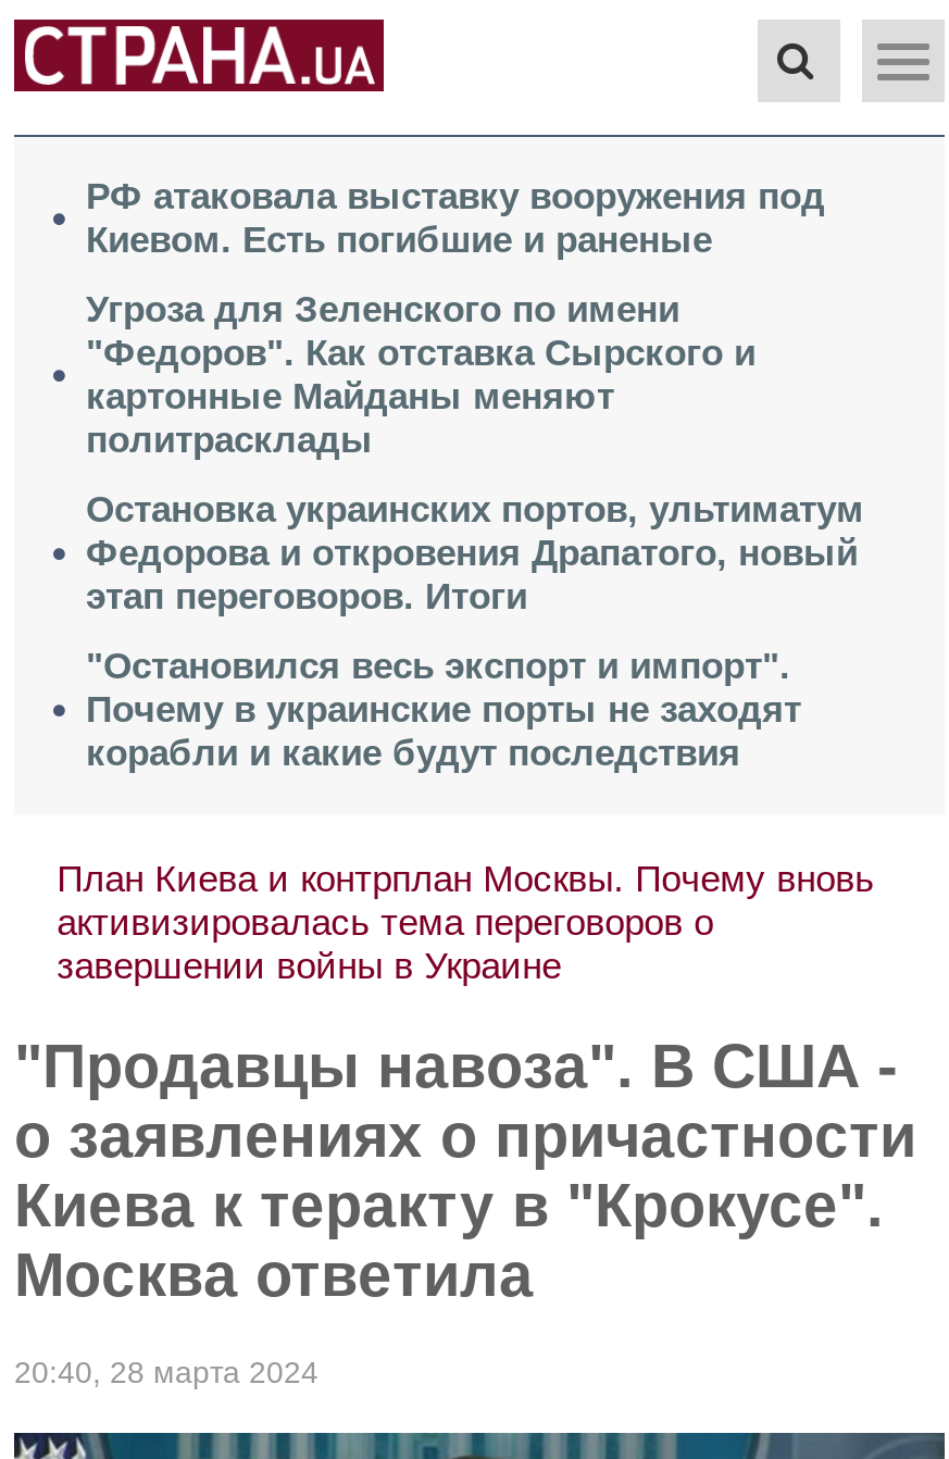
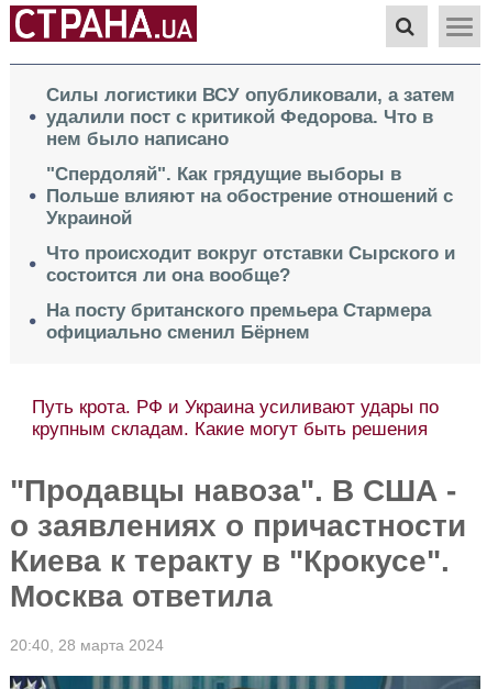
[86,176,825,261] РФ атаковала выставку вооружения под | Киевом. Есть погибшие и раненые -> [46,85,455,149] Силы логистики ВСУ опубликовали, а затем | удалили пост с критикой Федорова. Что в | нем было написано
[86,289,756,461] Угроза для Зеленского по имени | "Федоров". Как отставка Сырского и | картонные Майданы меняют | политрасклады -> [46,164,453,229] "Спердоляй". Как грядущие выборы в | Польше влияют на обострение отношений с | Украиной
[86,489,864,618] Остановка украинских портов, ультиматум | Федорова и откровения Драпатого, новый | этап переговоров. Итоги -> [46,243,455,286] Что происходит вокруг отставки Сырского и | состоится ли она вообще?
[86,646,801,774] "Остановился весь экспорт и импорт". | Почему в украинские порты не заходят | корабли и какие будут последствия -> [46,300,431,343] На посту британского премьера Стармера | официально сменил Бёрнем
[57,859,874,987] План Киева и контрплан Москвы. Почему вновь | активизировалась тема переговоров о | завершении войны в Украине -> [31,397,438,440] Путь крота. РФ и Украина усиливают удары по | крупным складам. Какие могут быть решения

